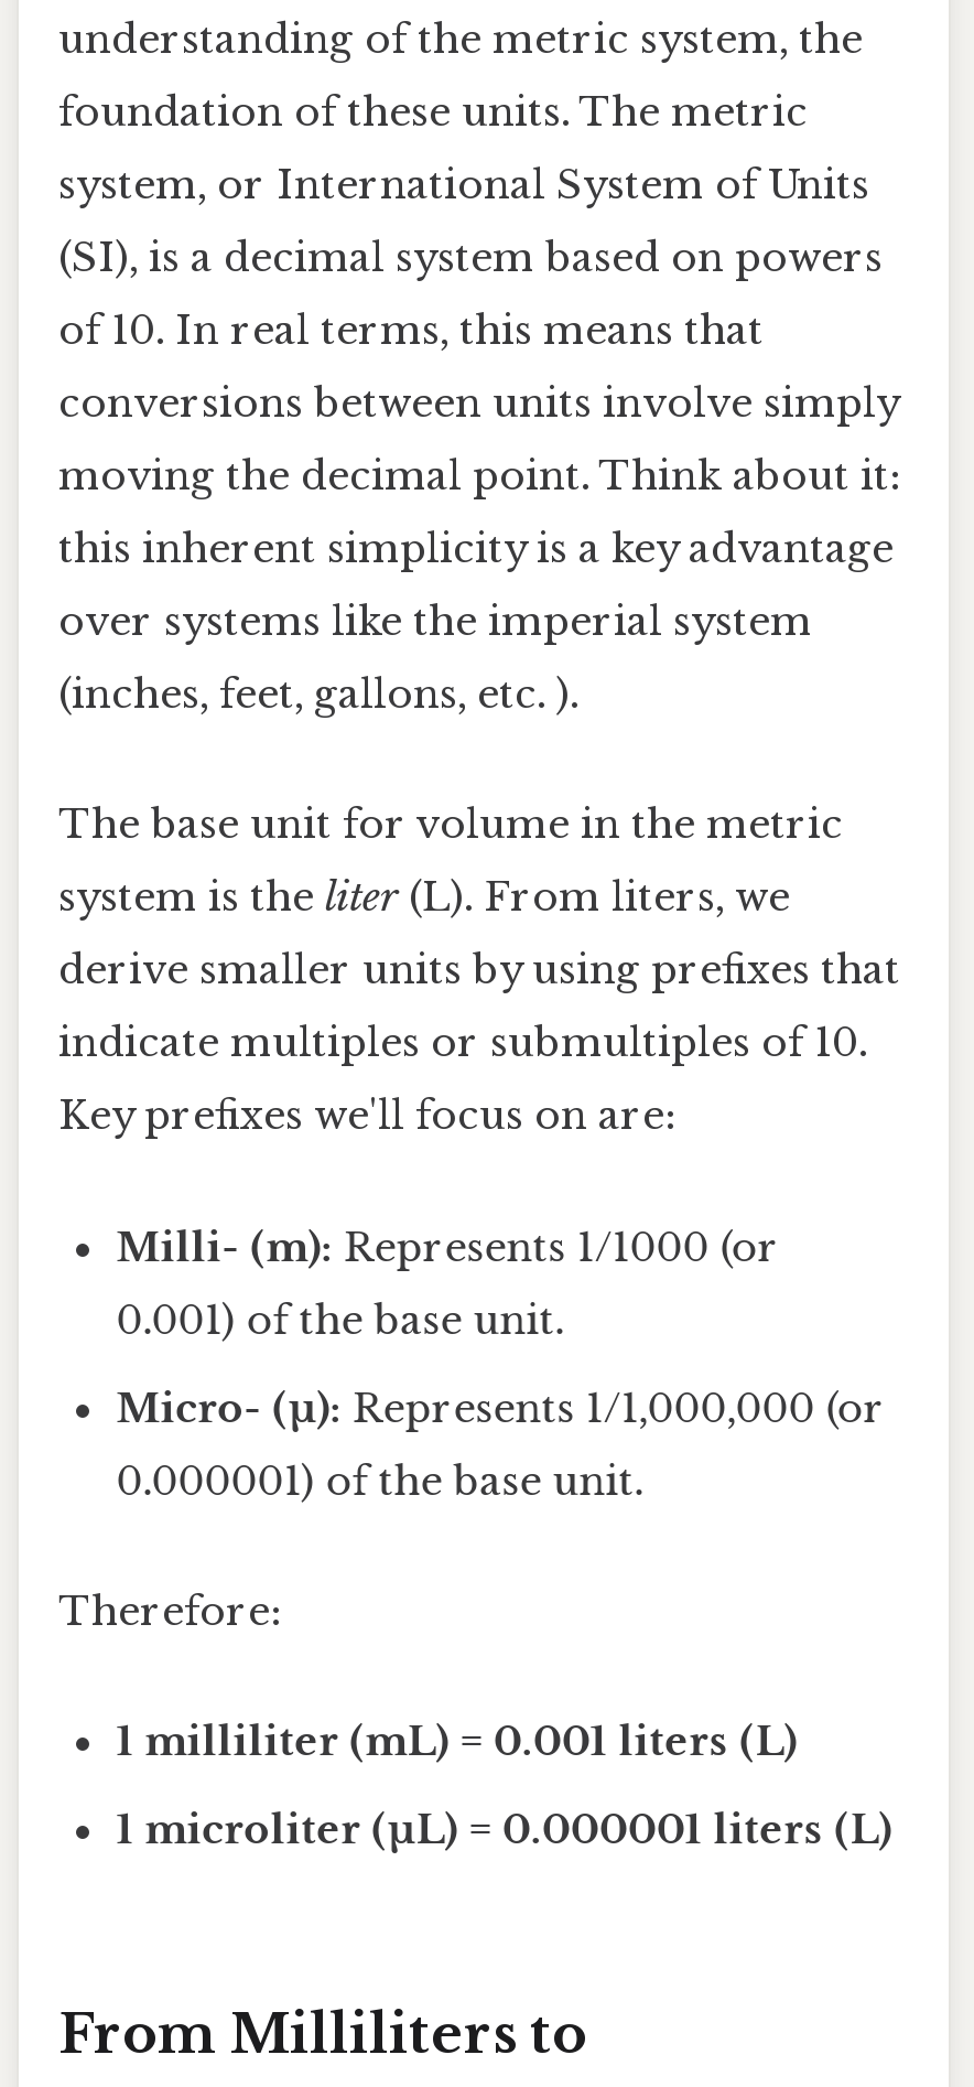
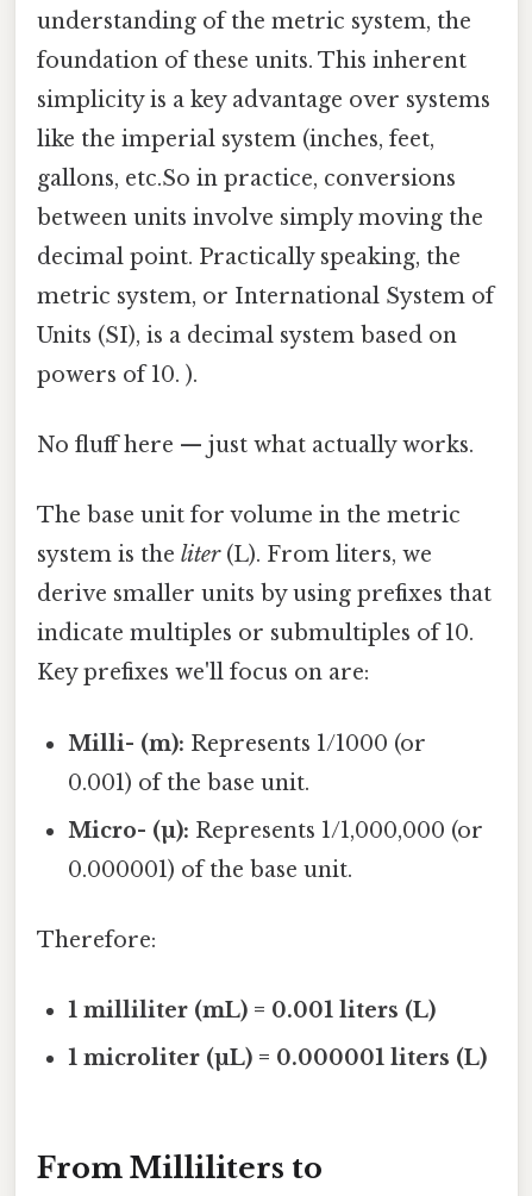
[58,88,898,719] foundation of these units. The metric | system, or International System of Units | (SI), is a decimal system based on powers | of 10. In real terms, this means that | conversions between units involve simply | moving the decimal point. Think about it: | this inherent simplicity is a key advantage | over systems like the imperial system | (inches, feet, gallons, etc. ). -> [37,47,494,458] foundation of these units. This inherent | simplicity is a key advantage over systems | like the imperial system (inches, feet, | gallons, etc.So in practice, conversions | between units involve simply moving the | decimal point. Practically speaking, the | metric system, or International System of | Units (SI), is a decimal system based on | powers of 10. ). | No fluff here — just what actually works.

